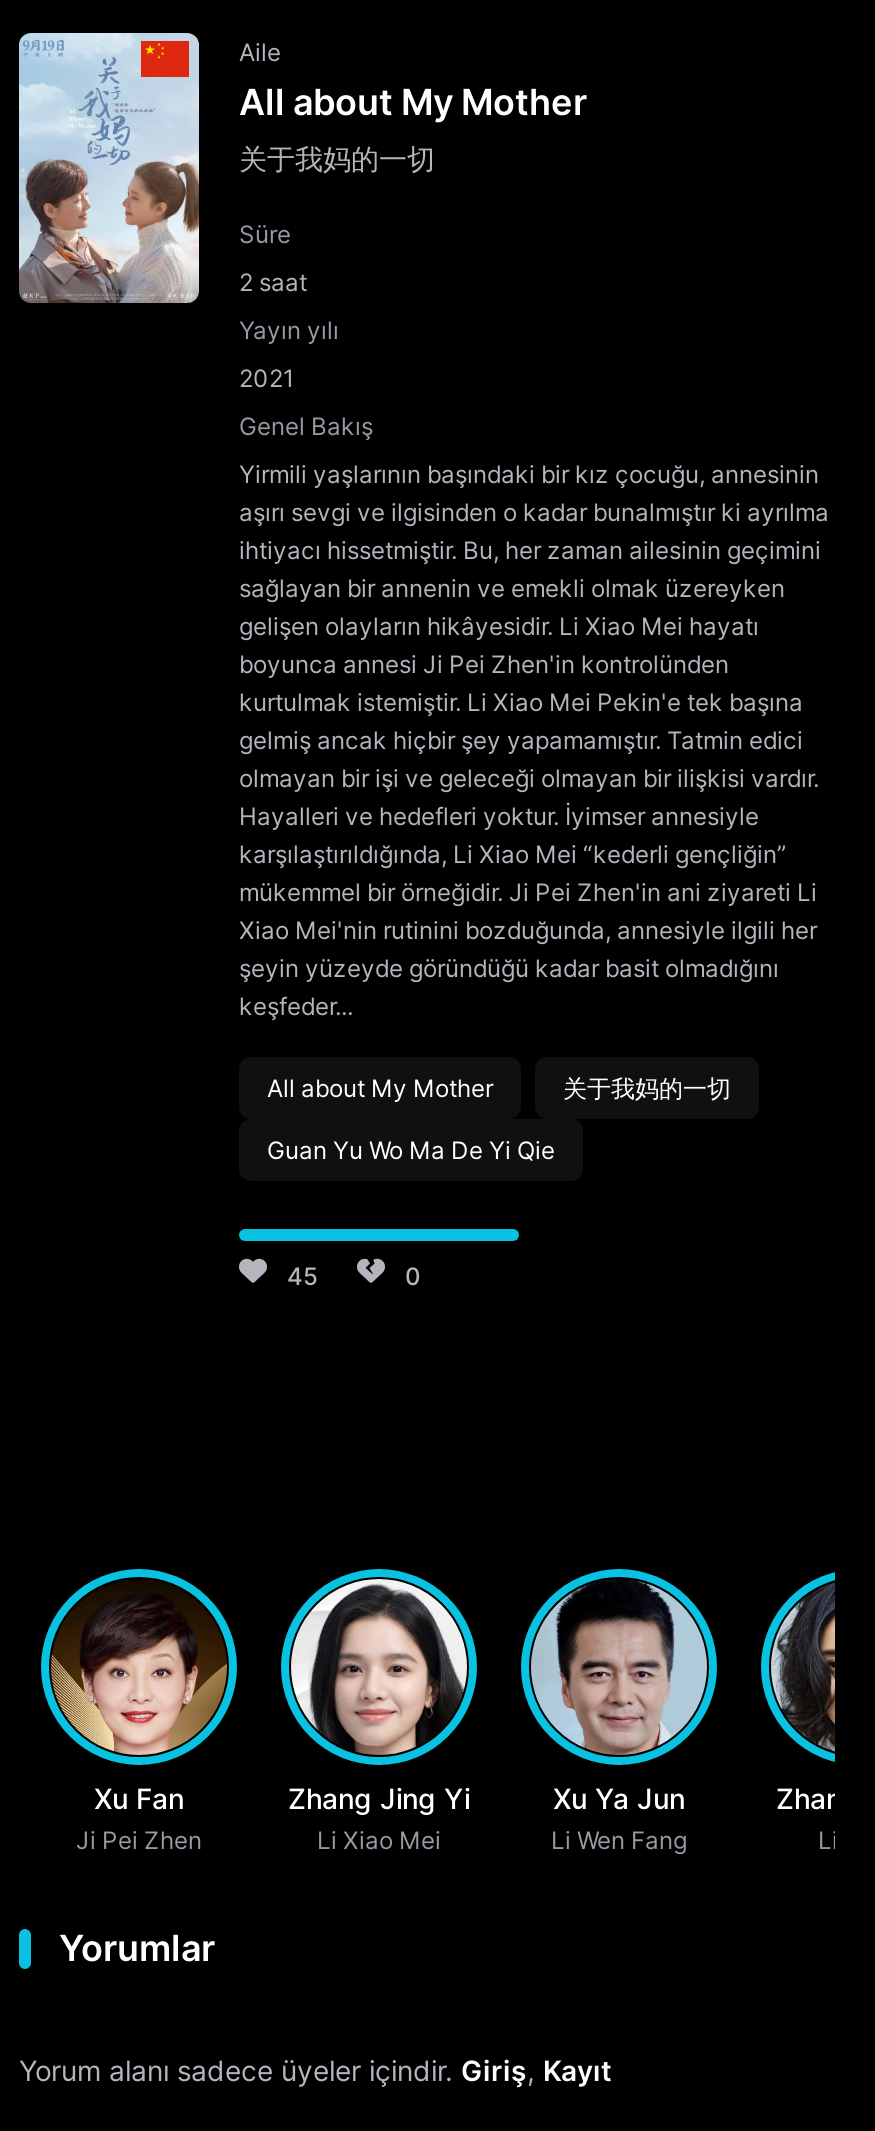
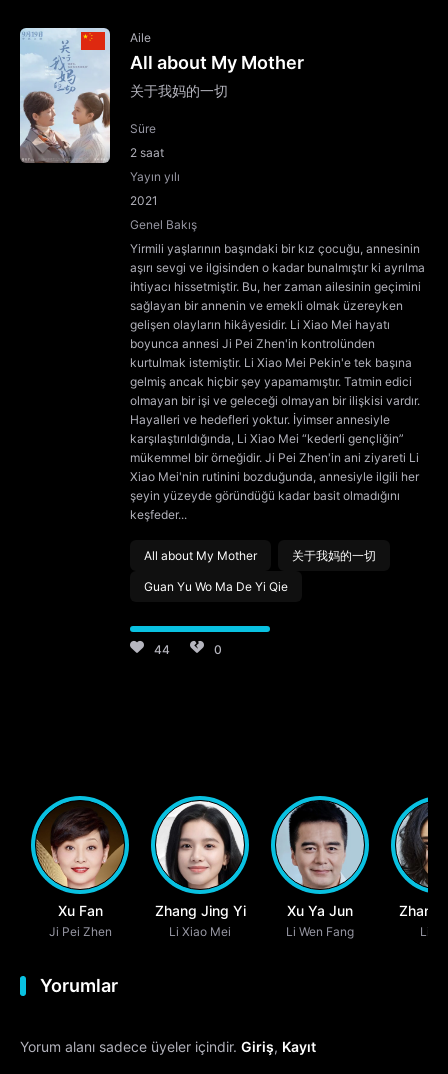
[287,1261,317,1291] 45 -> [154,642,170,657] 44

